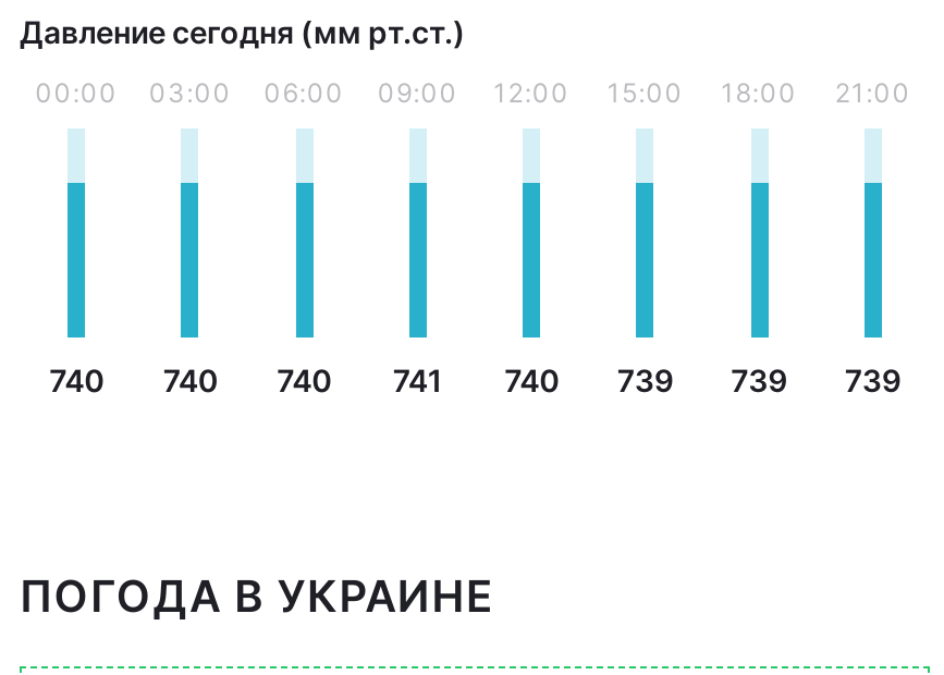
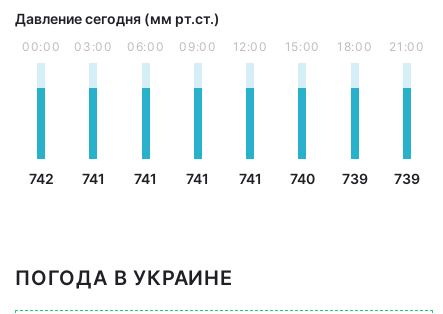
[49,361,104,398] 740 -> [29,170,54,187] 742
[163,361,218,398] 740 -> [82,170,105,187] 741
[277,361,331,398] 740 -> [134,170,157,187] 741
[504,361,559,398] 740 -> [239,170,262,187] 741
[617,361,674,398] 739 -> [290,170,315,187] 740

